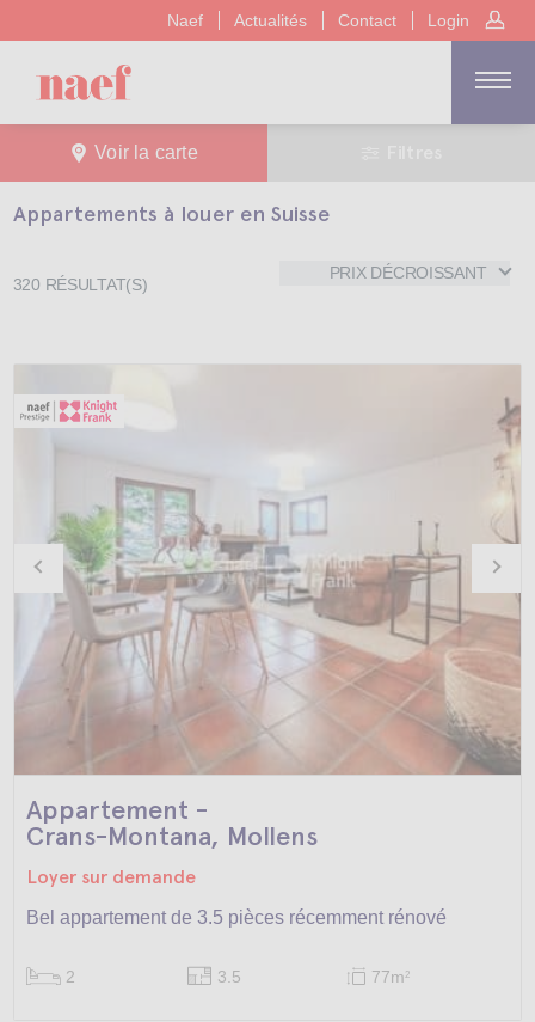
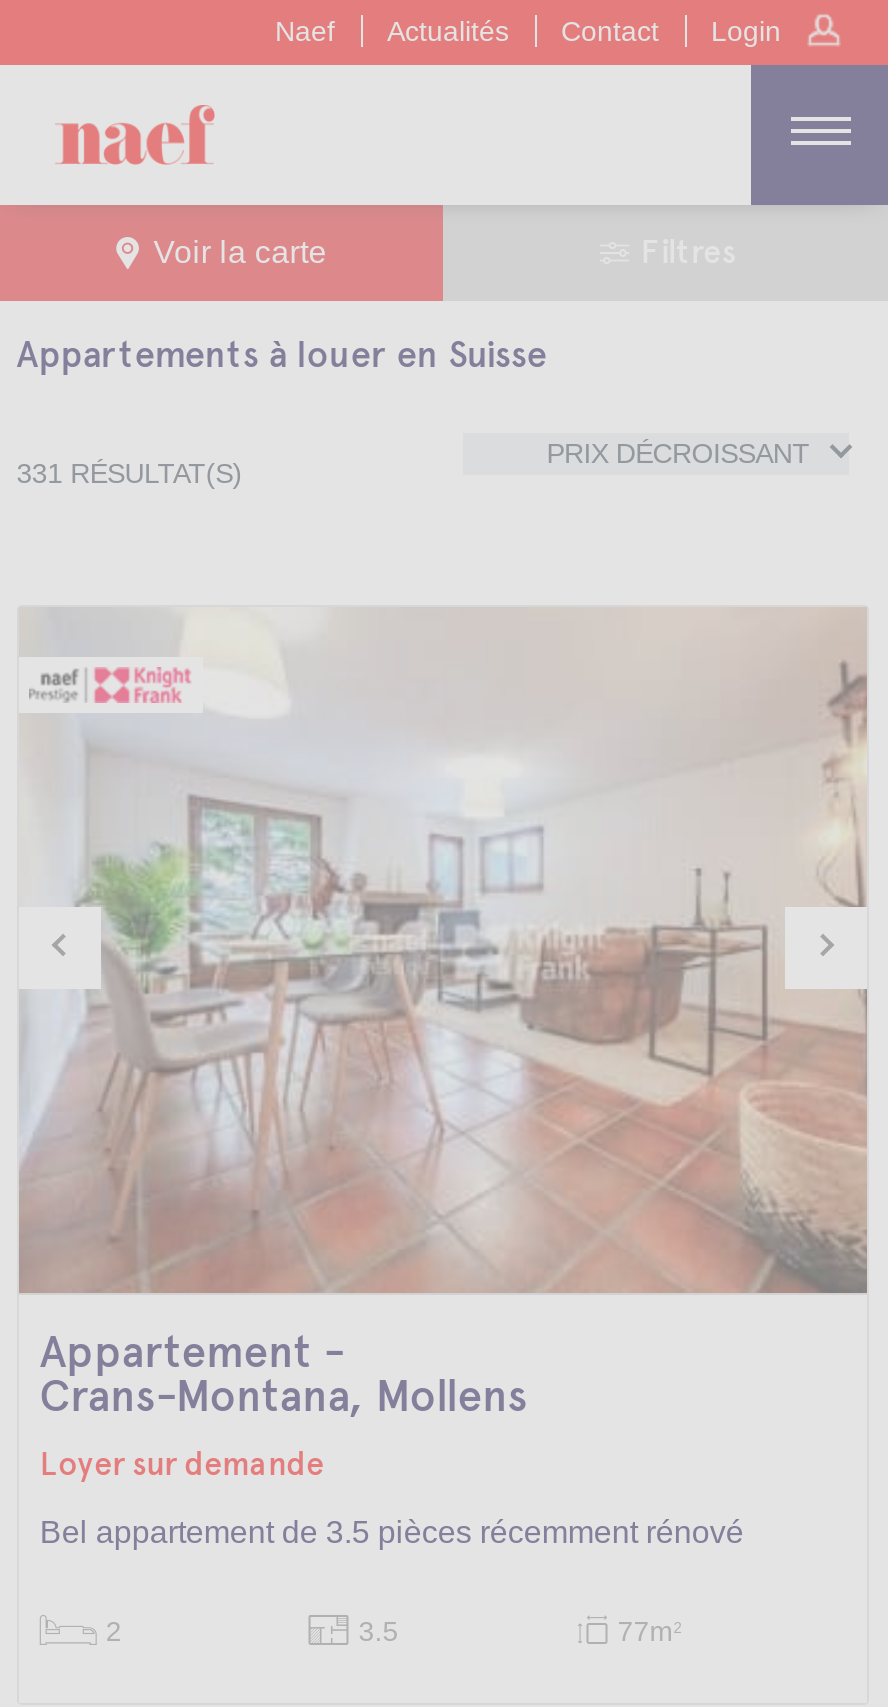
[13,275,147,294] 320 RÉSULTAT(S) -> [16,457,242,489] 331 RÉSULTAT(S)

